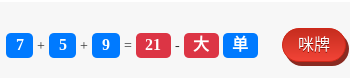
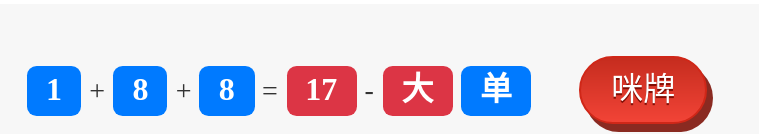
[15,36,23,53] 7 -> [46,72,62,106] 1
[59,36,67,53] 5 -> [132,72,148,106] 8
[102,36,110,53] 9 -> [219,72,235,106] 8
[145,36,161,53] 21 -> [305,72,337,106] 17

